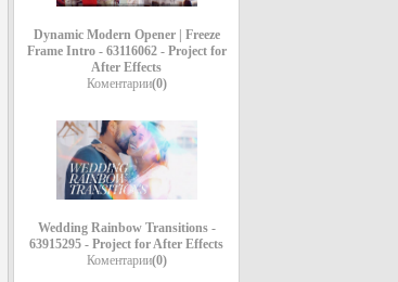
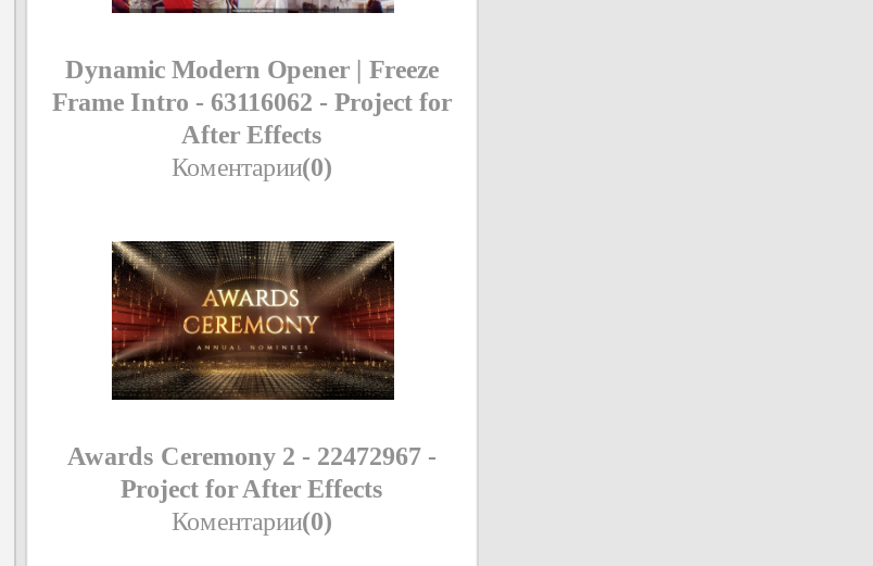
[29,119,223,252] [image] | Wedding Rainbow Transitions - | 63915295 - Project for After Effects -> [67,239,436,504] [image] | Awards Ceremony 2 - 22472967 - | Project for After Effects

